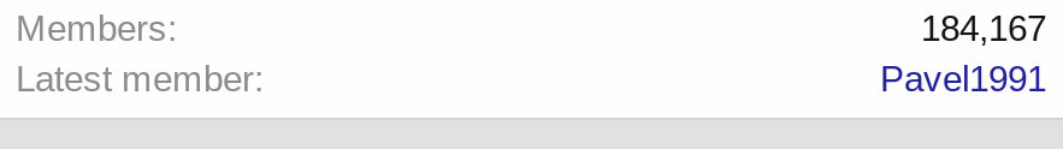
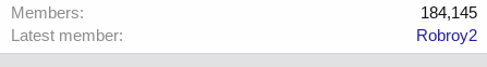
[921,7,1046,48] 184,167 -> [421,3,477,22] 184,145
[880,58,1046,99] Pavel1991 -> [416,26,477,44] Robroy2

